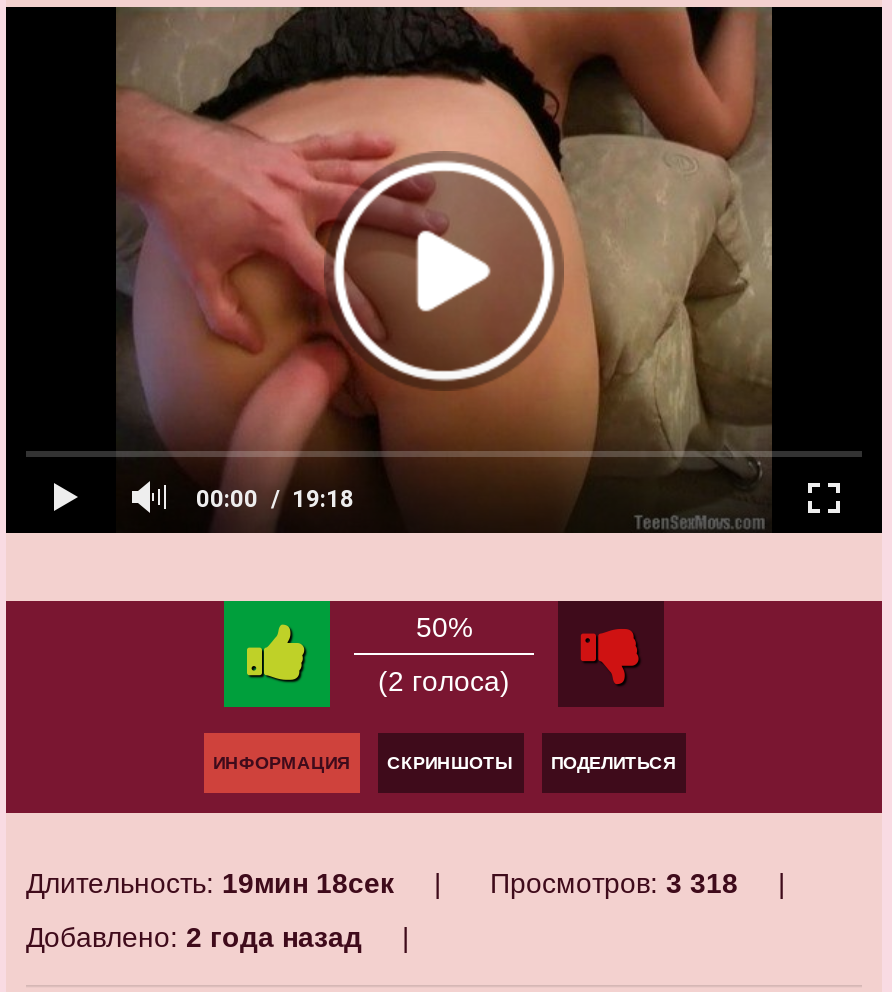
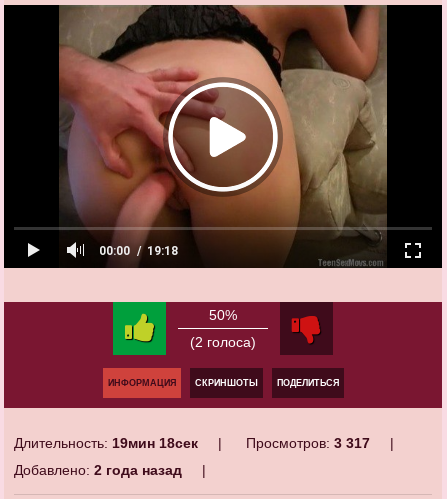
[490,867,738,899] Просмотров: 3 318 -> [246,435,370,451] Просмотров: 3 317

